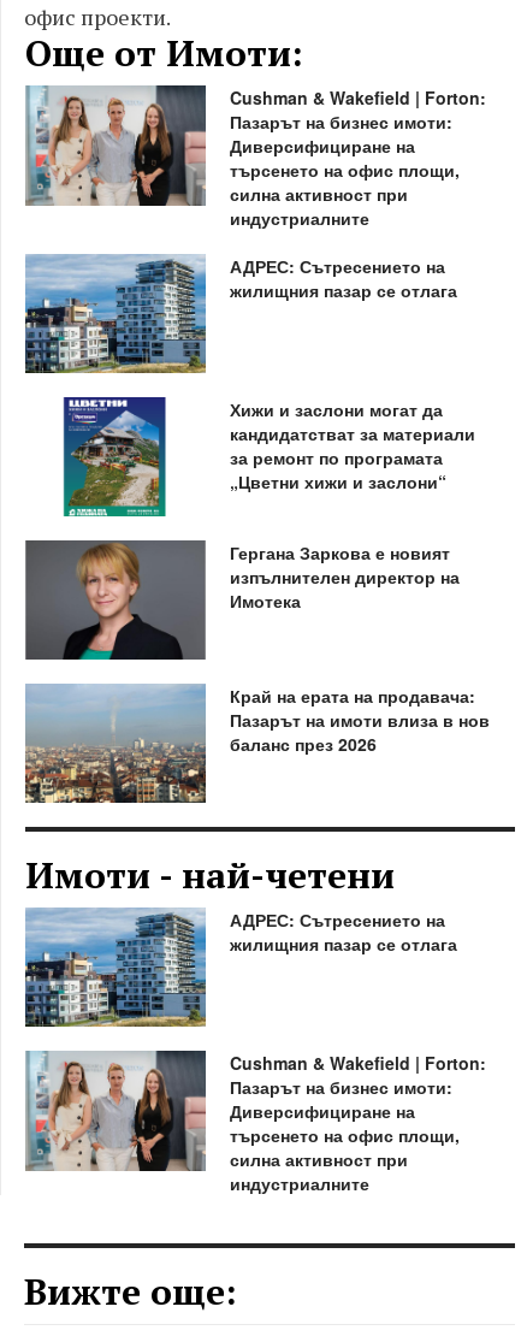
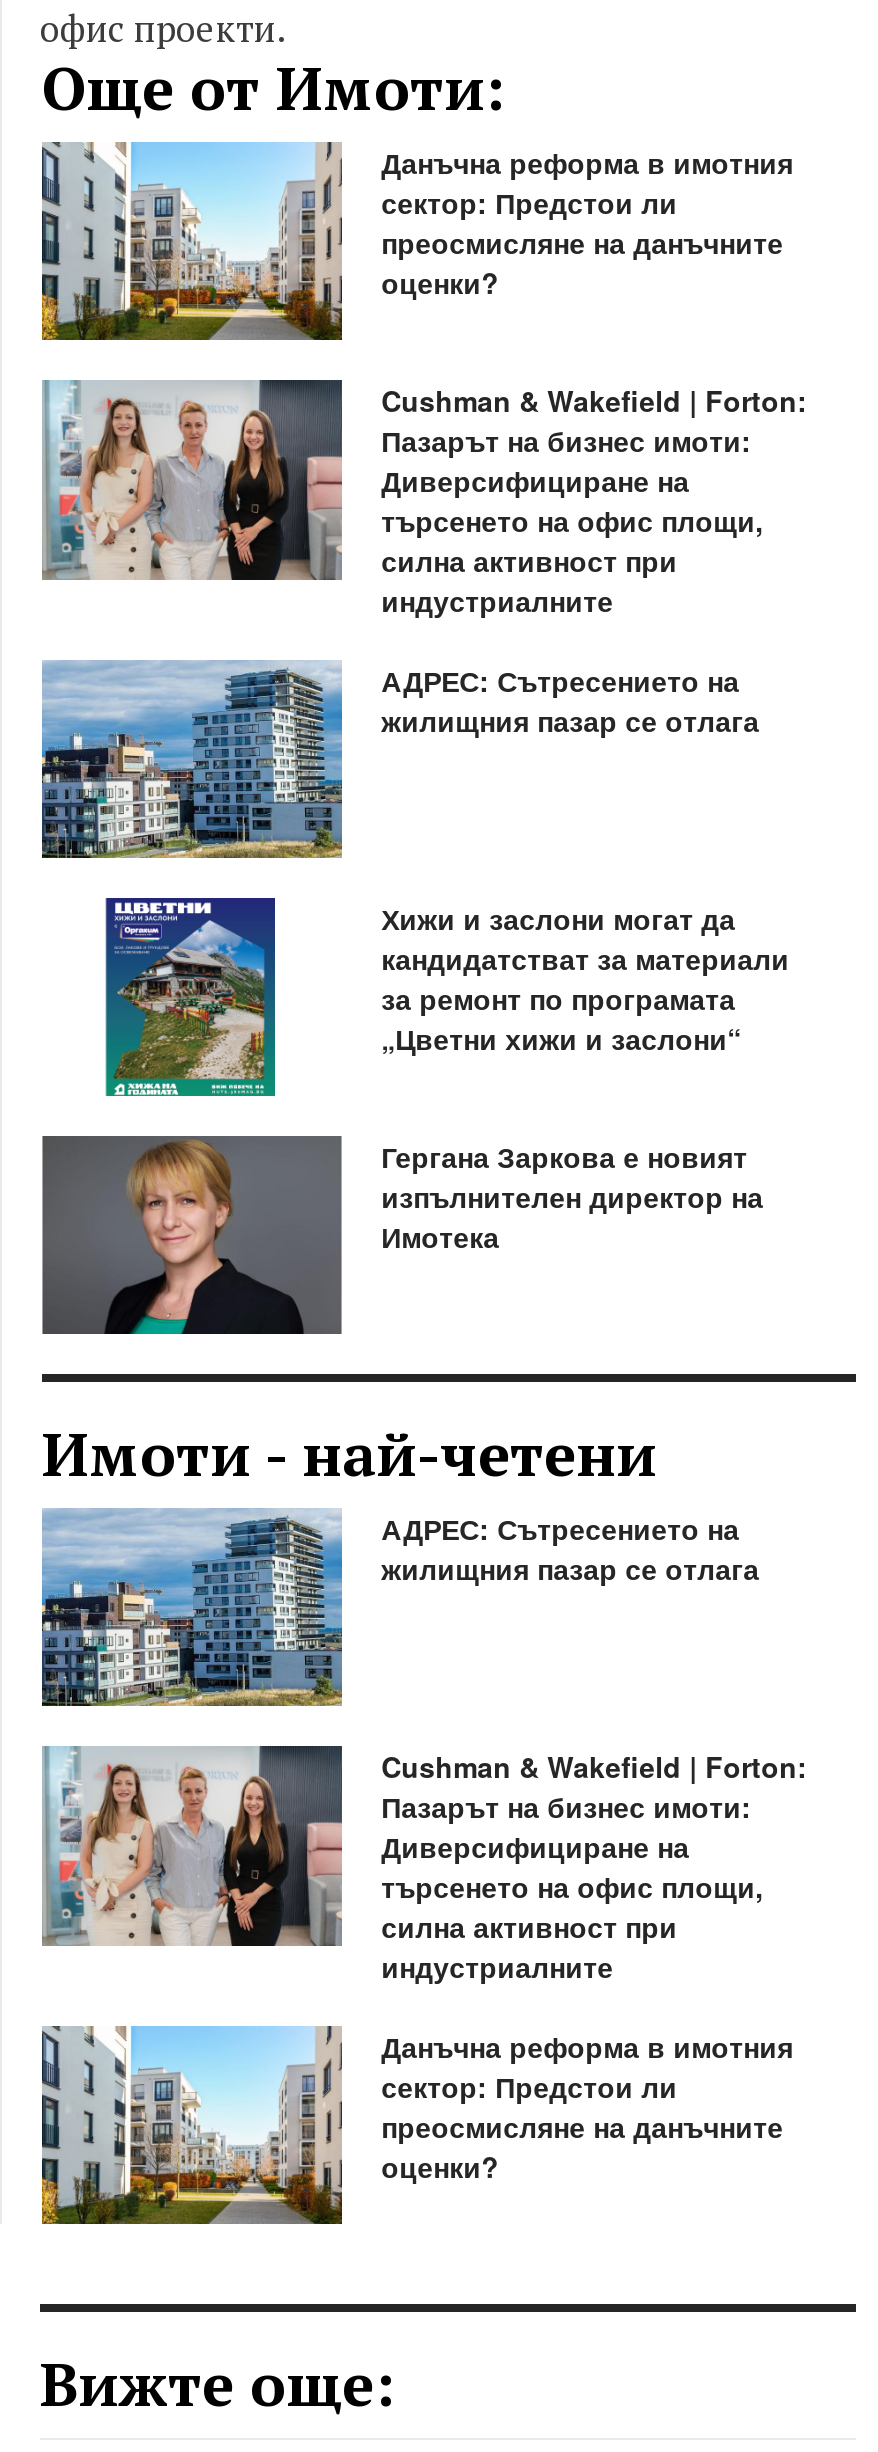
none -> [40,142,793,342] [image] | Данъчна реформа в имотния | сектор: Предстои ли | преосмисляне на данъчните | оценки?
[25,684,489,804] [image] | Край на ерата на продавача: | Пазарът на имоти влиза в нов | баланс през 2026 -> none
none -> [40,2024,793,2226] [image] | Данъчна реформа в имотния | сектор: Предстои ли | преосмисляне на данъчните | оценки?

